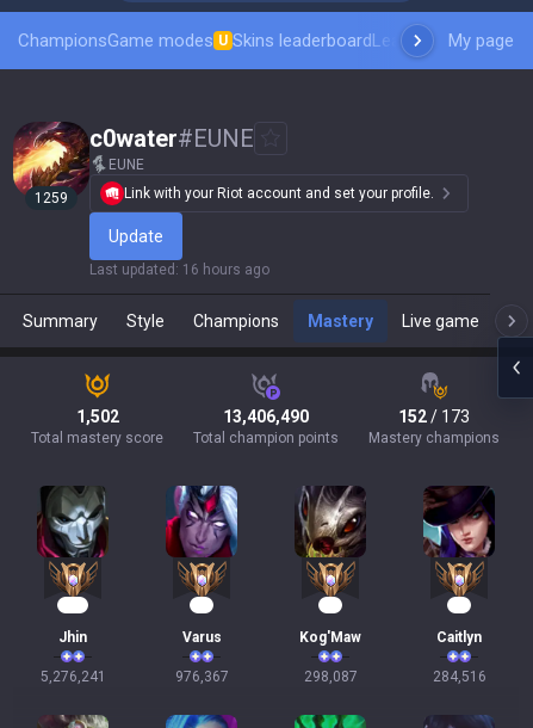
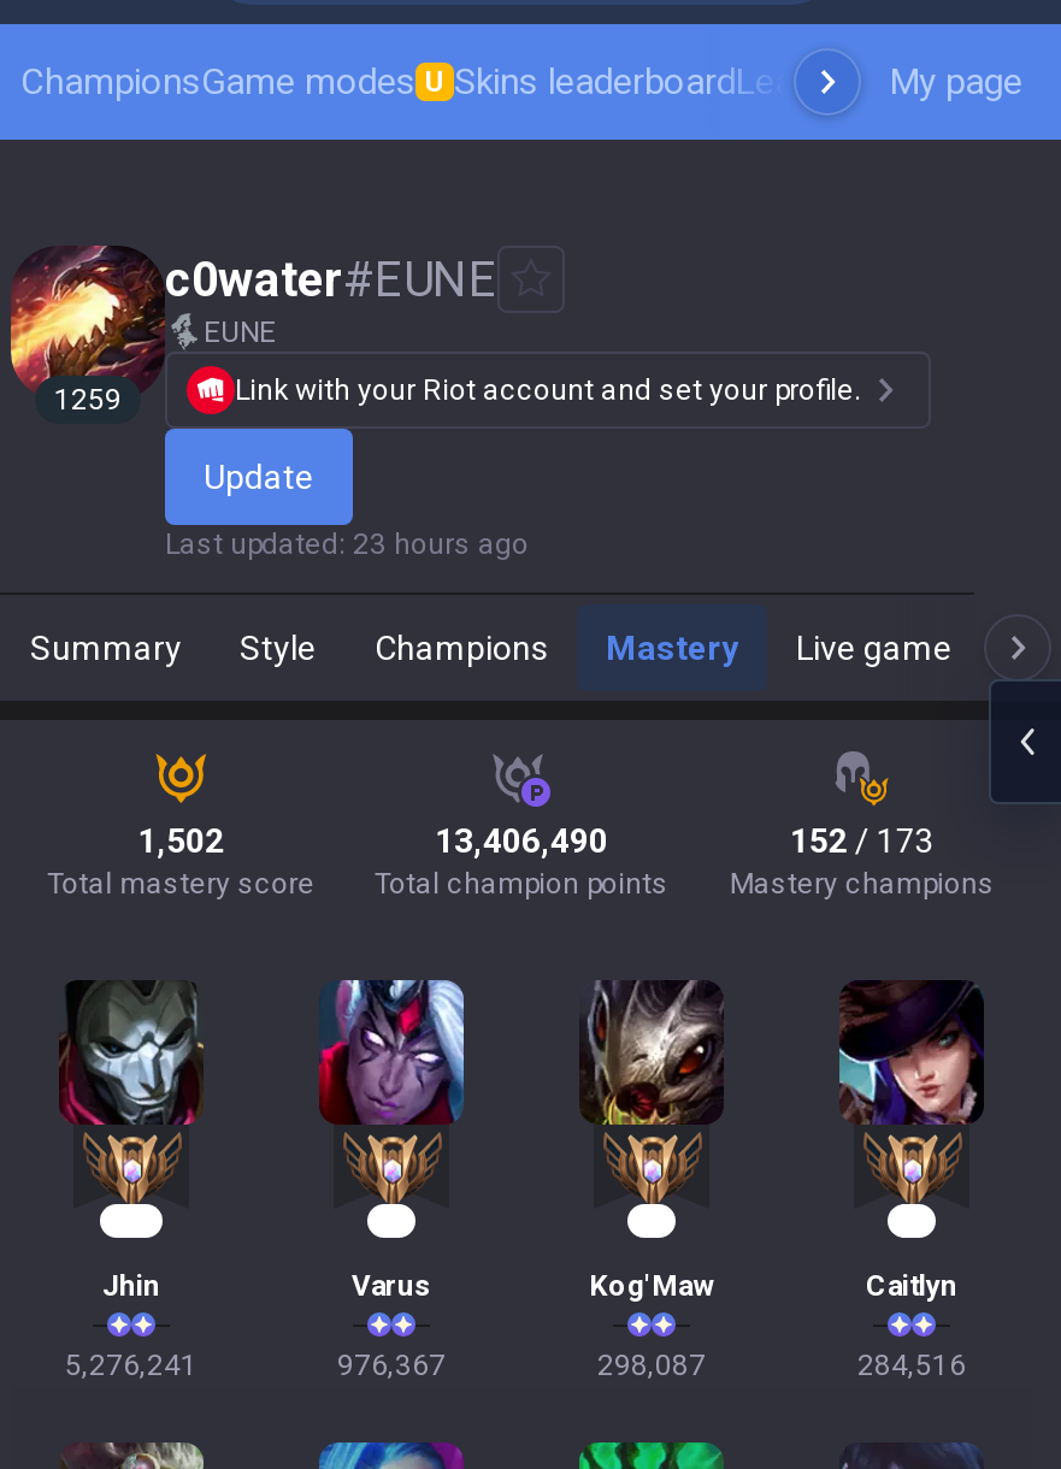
[89,261,269,278] Last updated: 16 hours ago -> [165,527,529,561] Last updated: 23 hours ago

